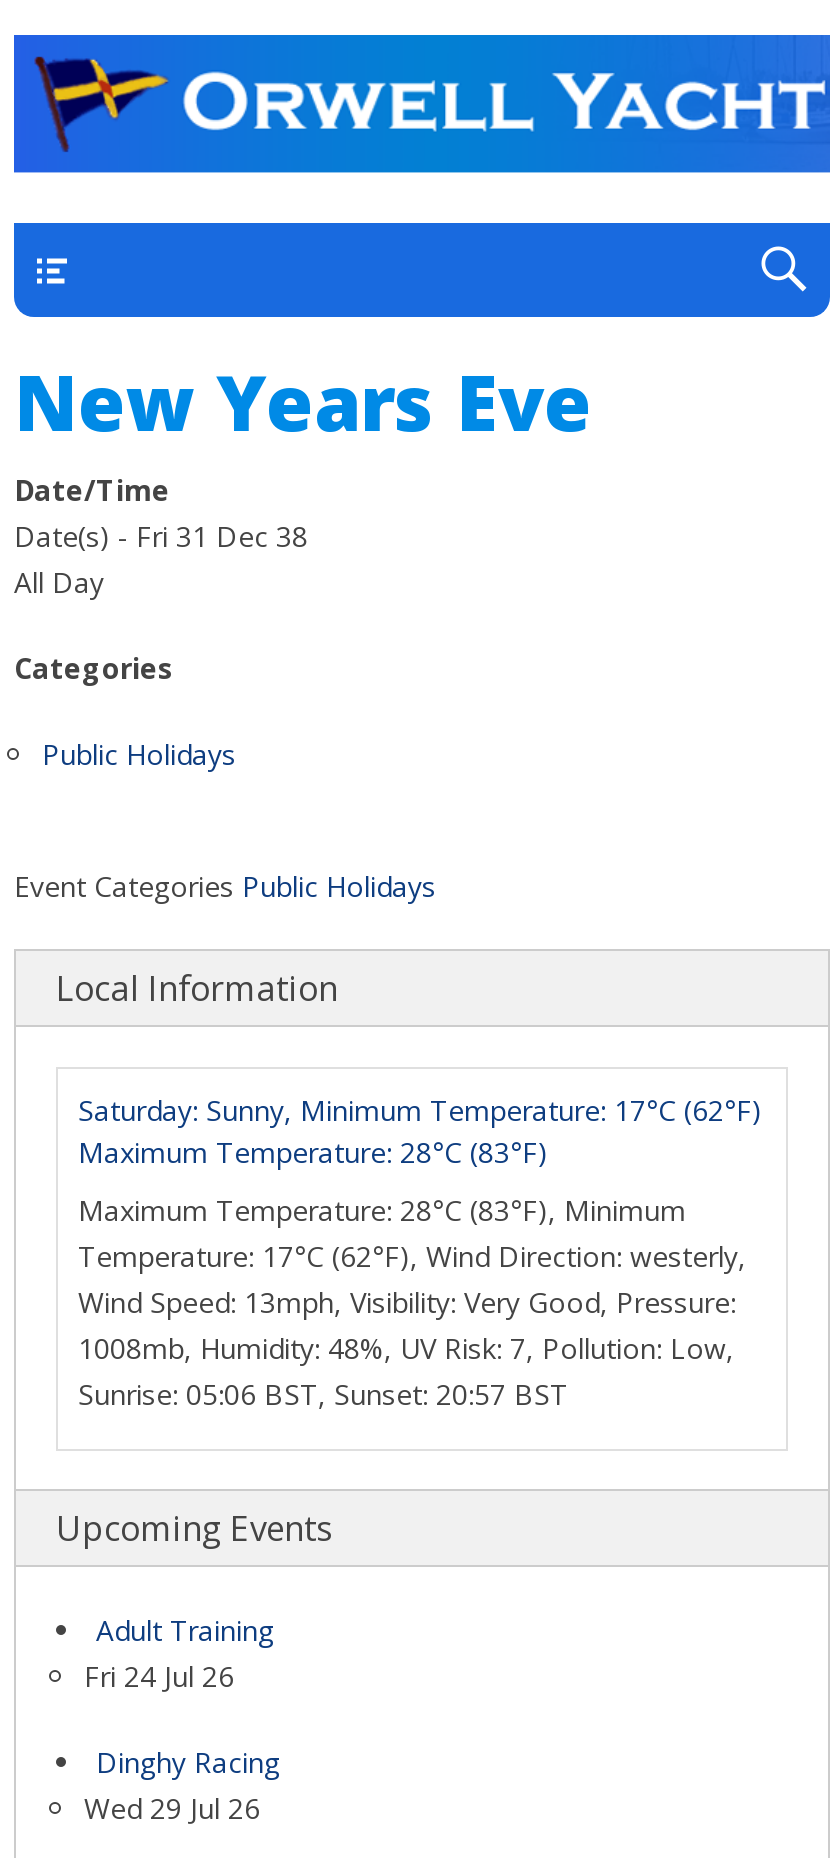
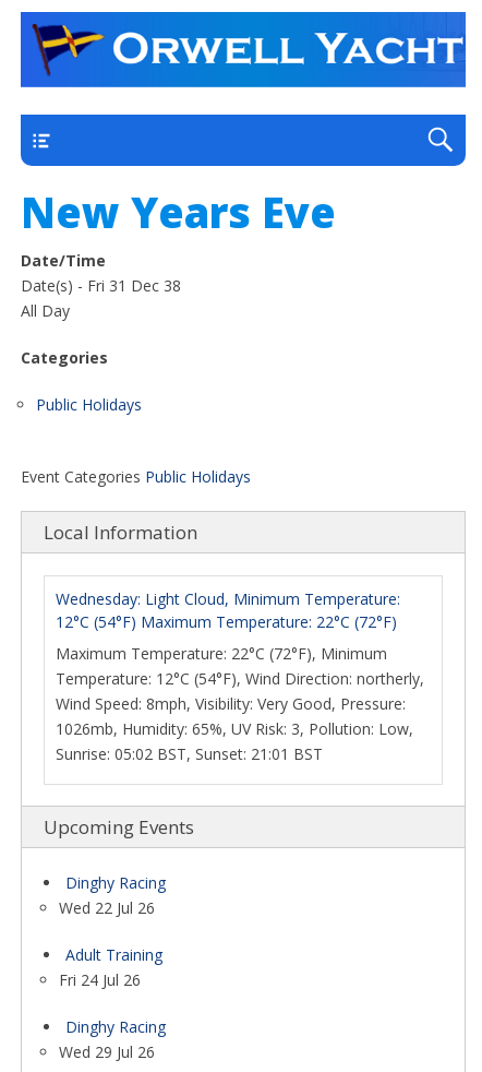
[78,1091,762,1171] Saturday: Sunny, Minimum Temperature: 17°C (62°F) | Maximum Temperature: 28°C (83°F) -> [56,588,400,632] Wednesday: Light Cloud, Minimum Temperature: | 12°C (54°F) Maximum Temperature: 22°C (72°F)
[78,1191,746,1413] Maximum Temperature: 28°C (83°F), Minimum | Temperature: 17°C (62°F), Wind Direction: westerly, | Wind Speed: 13mph, Visibility: Very Good, Pressure: | 1008mb, Humidity: 48%, UV Risk: 7, Pollution: Low, | Sunrise: 05:06 BST, Sunset: 20:57 BST -> [56,643,424,764] Maximum Temperature: 22°C (72°F), Minimum | Temperature: 12°C (54°F), Wind Direction: northerly, | Wind Speed: 8mph, Visibility: Very Good, Pressure: | 1026mb, Humidity: 65%, UV Risk: 3, Pollution: Low, | Sunrise: 05:02 BST, Sunset: 21:01 BST
none -> [59,872,166,918] Dinghy Racing | Wed 22 Jul 26

